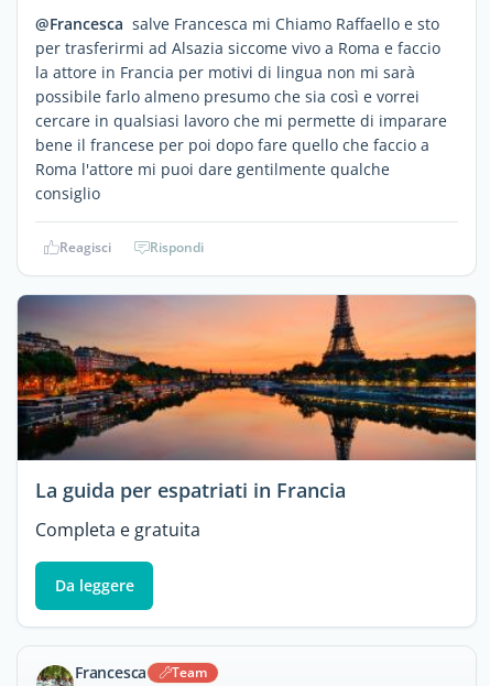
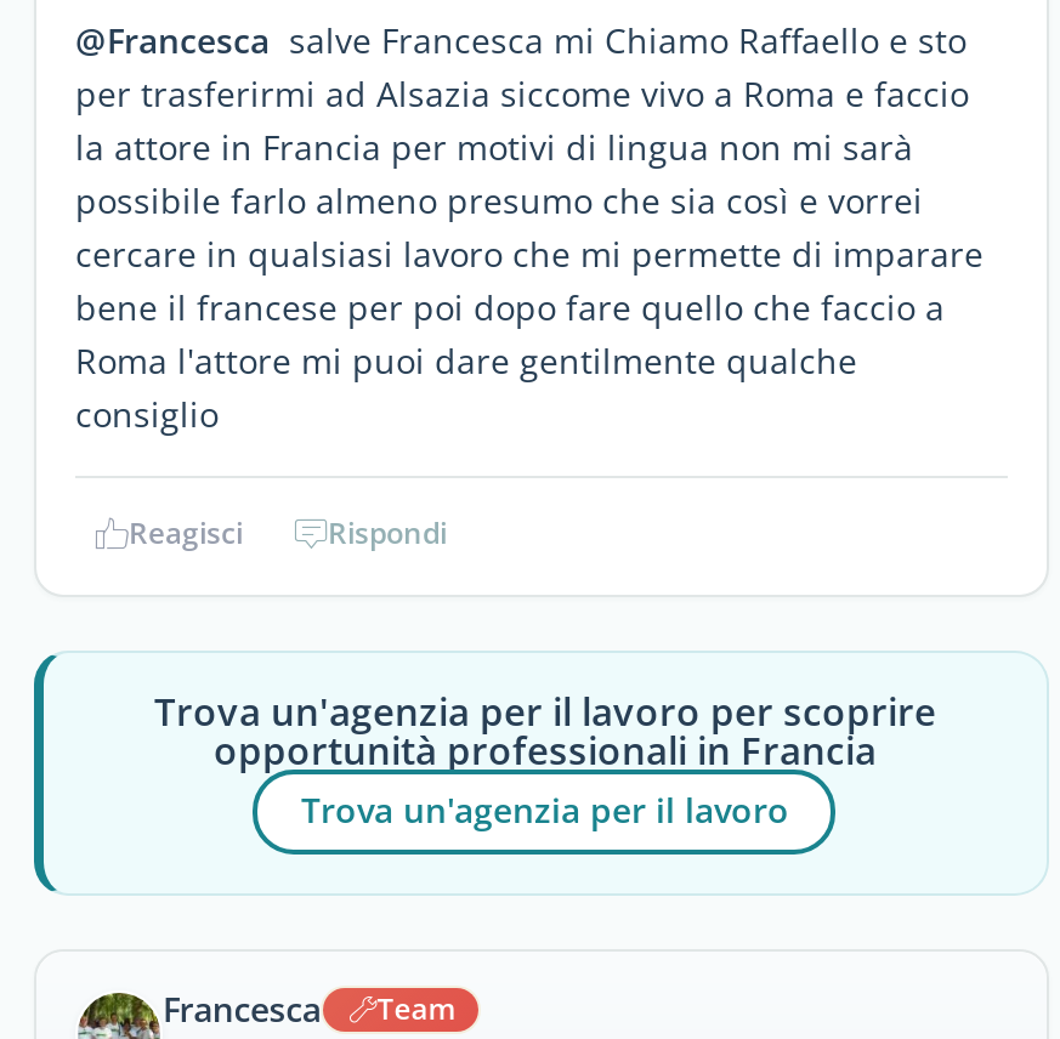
[17,294,477,596] [image] | La guida per espatriati in Francia | Completa e gratuita | Da leggere -> [32,648,1042,898] [image] | Trova un'agenzia per il lavoro per scoprire | opportunità professionali in Francia | Trova un'agenzia per il lavoro

